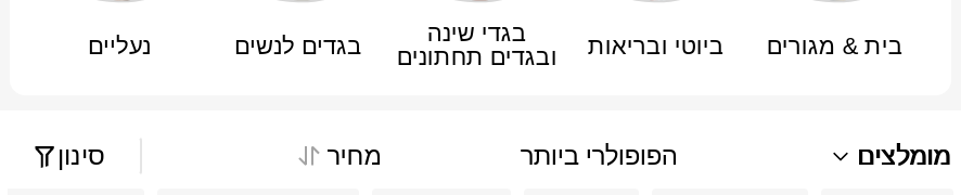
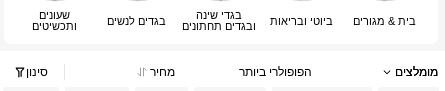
[88,32,151,58] נעליים -> [32,9,77,32] שעונים | ותכשיטים

